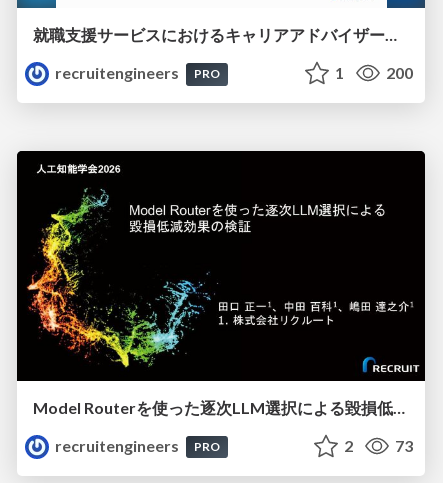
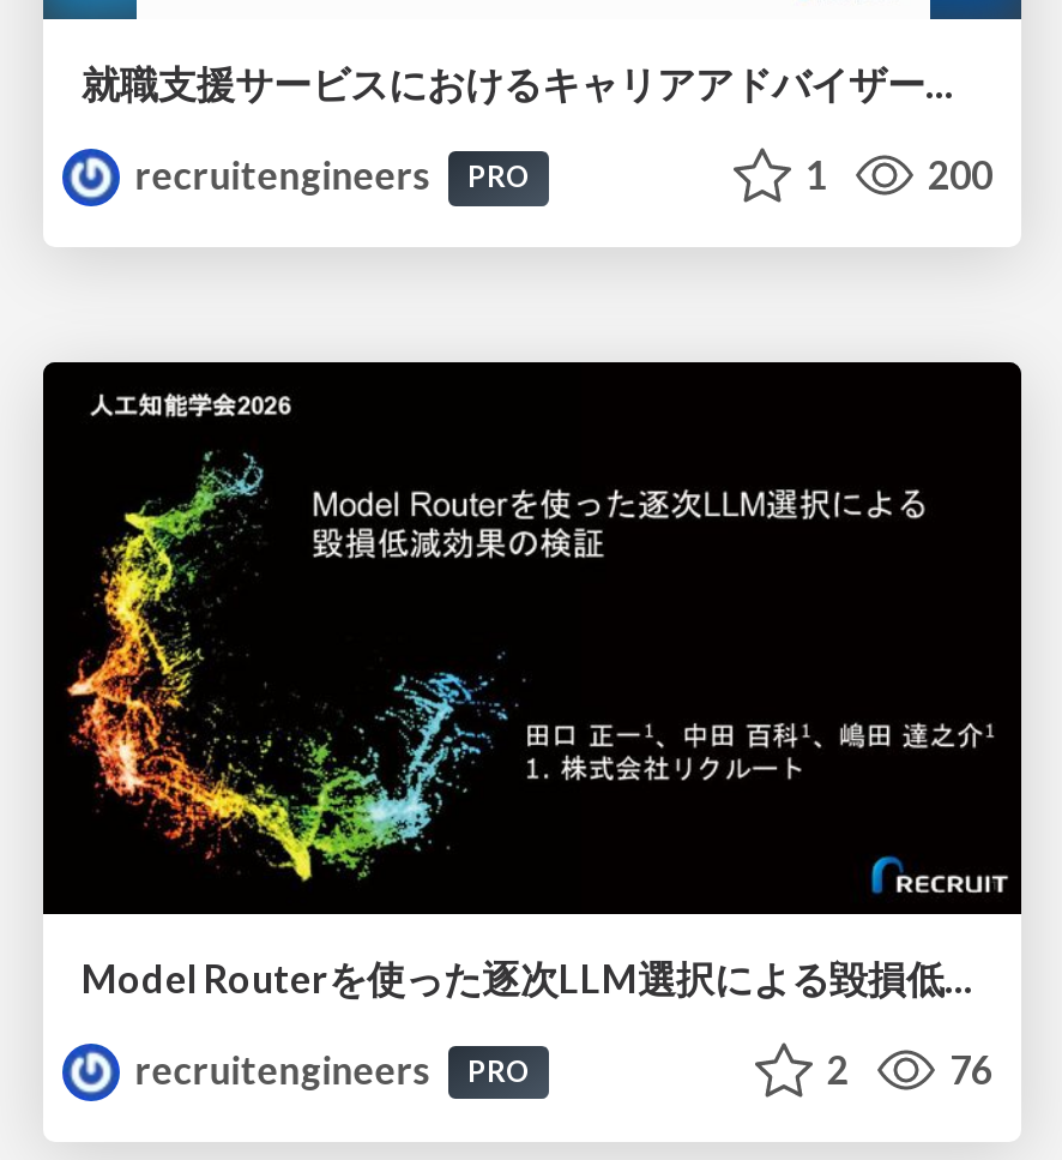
[392,436,413,455] 73 -> [942,1046,992,1091] 76

